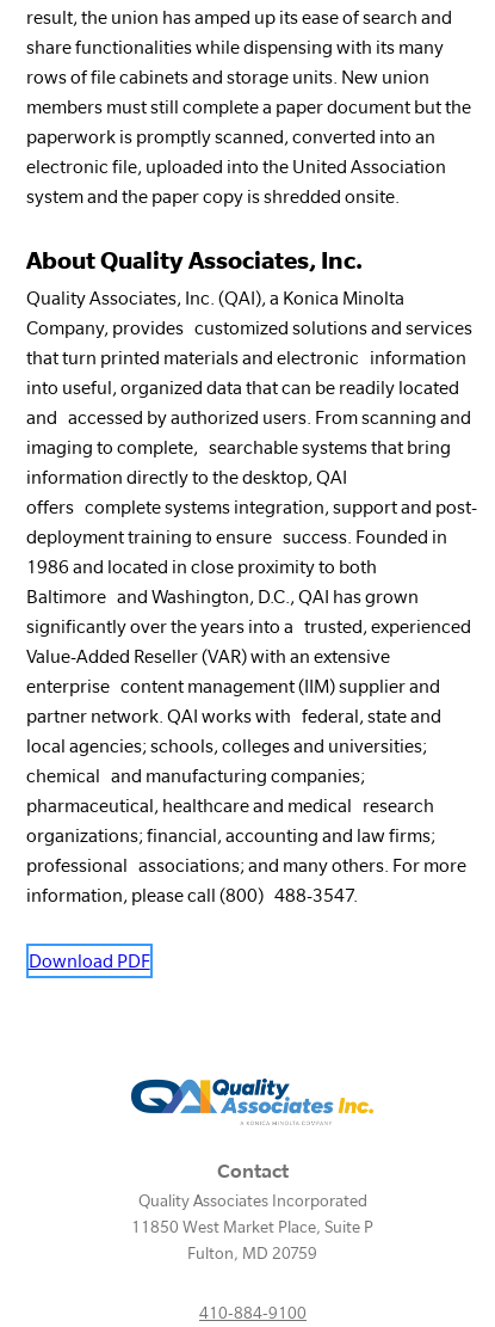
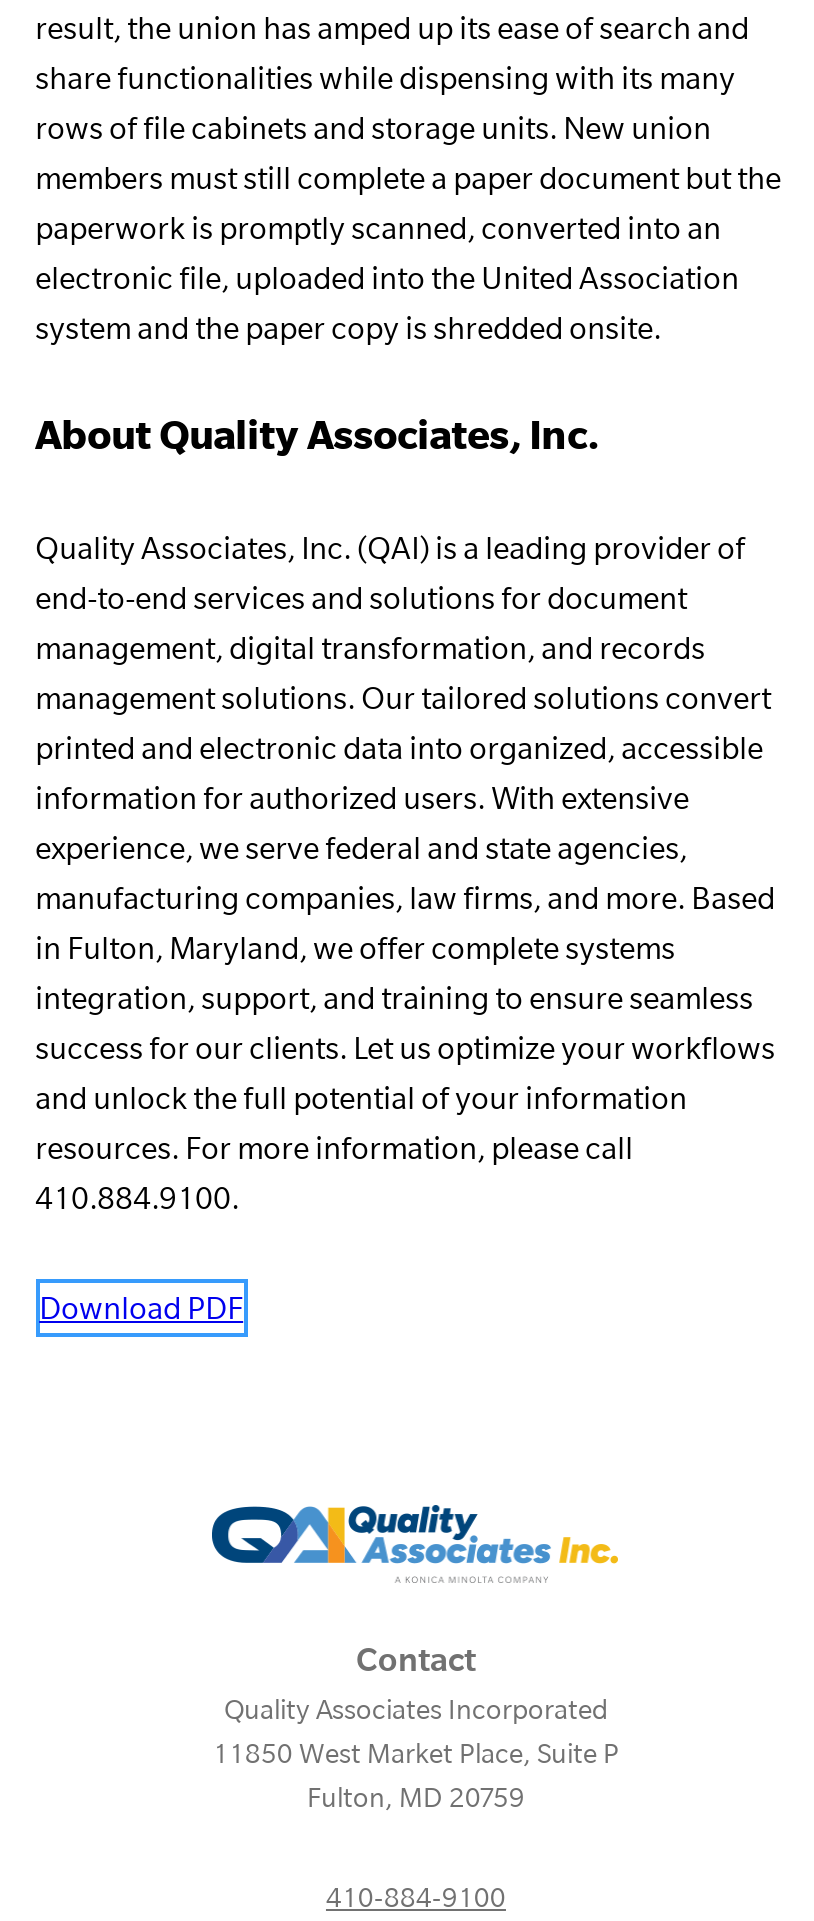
[26,286,477,905] Quality Associates, Inc. (QAI), a Konica Minolta | Company, provides customized solutions and services | that turn printed materials and electronic information | into useful, organized data that can be readily located | and accessed by authorized users. From scanning and | imaging to complete, searchable systems that bring | information directly to the desktop, QAI | offers complete systems integration, support and post- | deployment training to ensure success. Founded in | 1986 and located in close proximity to both | Baltimore and Washington, D.C., QAI has grown | significantly over the years into a trusted, experienced | Value-Added Reseller (VAR) with an extensive | enterprise content management (IIM) supplier and | partner network. QAI works with federal, state and | local agencies; schools, colleges and universities; | chemical and manufacturing companies; | pharmaceutical, healthcare and medical research | organizations; financial, accounting and law firms; | professional associations; and many others. For more | information, please call (800) 488-3547. -> [35,528,775,1214] Quality Associates, Inc. (QAI) is a leading provider of | end-to-end services and solutions for document | management, digital transformation, and records | management solutions. Our tailored solutions convert | printed and electronic data into organized, accessible | information for authorized users. With extensive | experience, we serve federal and state agencies, | manufacturing companies, law firms, and more. Based | in Fulton, Maryland, we offer complete systems | integration, support, and training to ensure seamless | success for our clients. Let us optimize your workflows | and unlock the full potential of your information | resources. For more information, please call | 410.884.9100.

